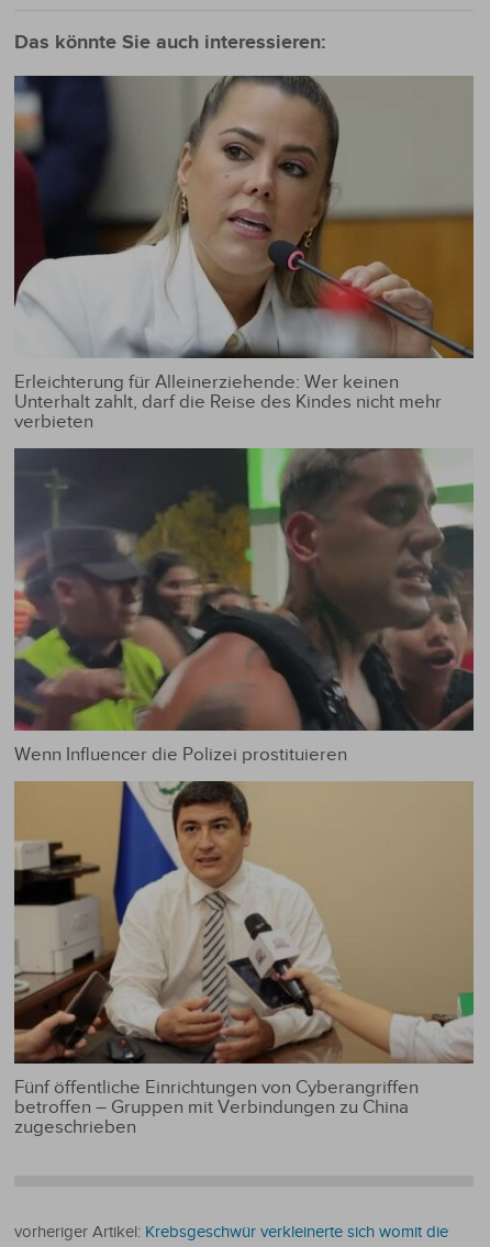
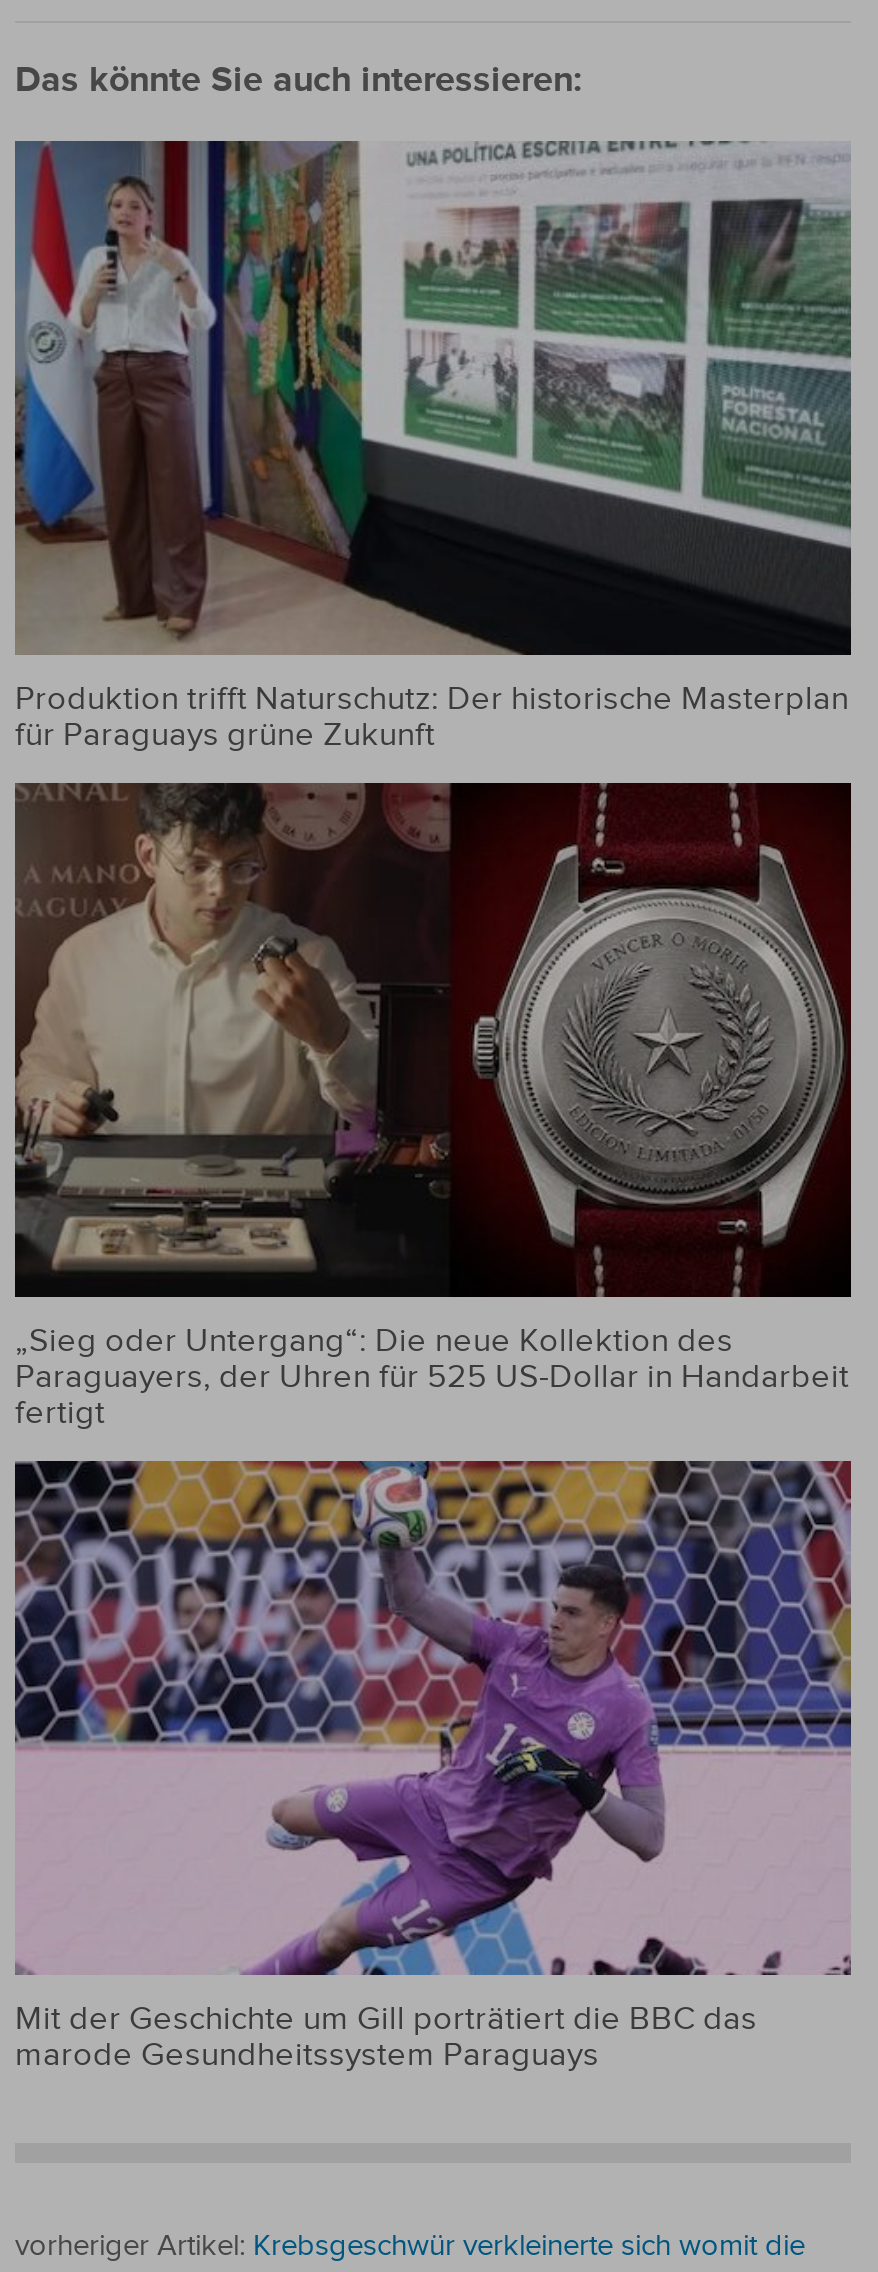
[13,75,475,433] [image] | Erleichterung für Alleinerziehende: Wer keinen | Unterhalt zahlt, darf die Reise des Kindes nicht mehr | verbieten -> [13,139,853,755] [image] | Produktion trifft Naturschutz: Der historische Masterplan | für Paraguays grüne Zukunft
[13,428,475,766] [image] | Wenn Influencer die Polizei prostituieren -> [13,781,853,1433] [image] | „Sieg oder Untergang“: Die neue Kollektion des | Paraguayers, der Uhren für 525 US-Dollar in Handarbeit | fertigt
[13,780,475,1138] [image] | Fünf öffentliche Einrichtungen von Cyberangriffen | betroffen – Gruppen mit Verbindungen zu China | zugeschrieben -> [13,1425,853,2075] [image] | Mit der Geschichte um Gill porträtiert die BBC das | marode Gesundheitssystem Paraguays

